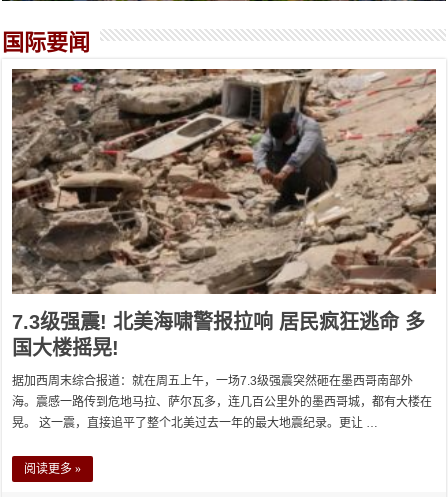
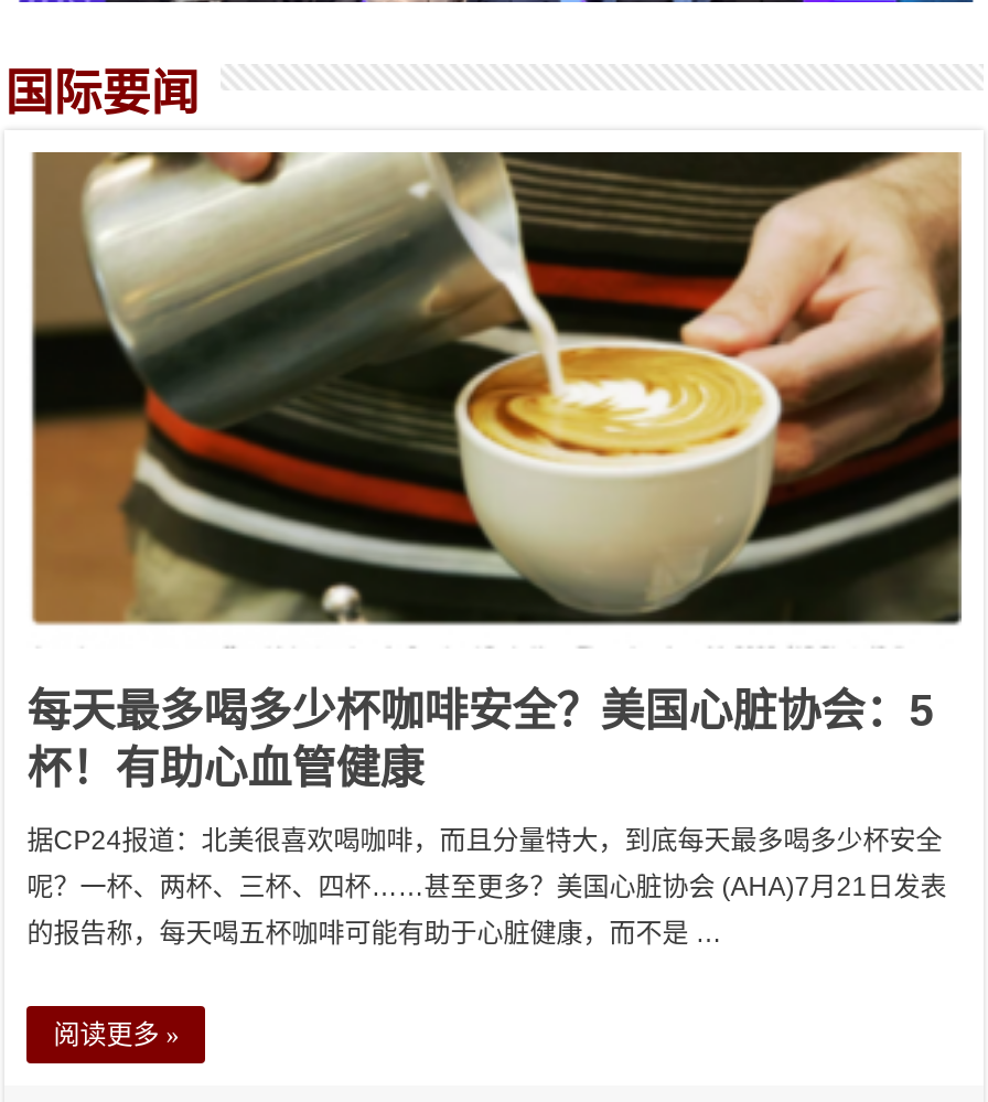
[11,68,437,359] [image] | 7.3级强震! 北美海啸警报拉响 居民疯狂逃命 多 | 国大楼摇晃! -> [26,150,962,793] [image] | 每天最多喝多少杯咖啡安全？美国心脏协会：5 | 杯！有助心血管健康
[12,374,413,388] 据加西周末综合报道：就在周五上午，一场7.3级强震突然砸在墨西哥南部外 -> [27,826,942,857] 据CP24报道：北美很喜欢喝咖啡，而且分量特大，到底每天最多喝多少杯安全
[12,395,432,409] 海。震感一路传到危地马拉、萨尔瓦多，连几百公里外的墨西哥城，都有大楼在 -> [27,872,947,903] 呢？一杯、两杯、三杯、四杯……甚至更多？美国心脏协会 (AHA)7月21日发表
[12,416,378,430] 晃。 这一震，直接追平了整个北美过去一年的最大地震纪录。更让 … -> [27,919,722,950] 的报告称，每天喝五杯咖啡可能有助于心脏健康，而不是 …

